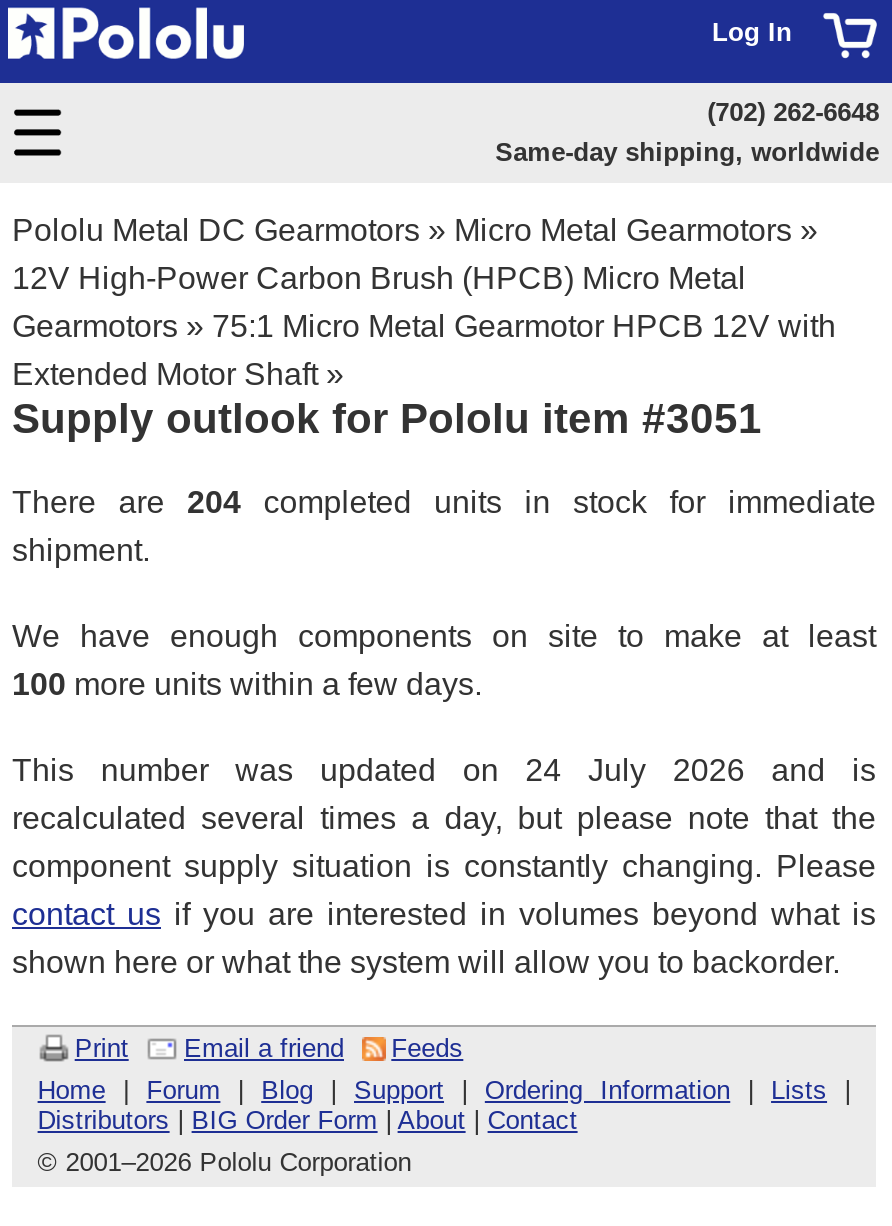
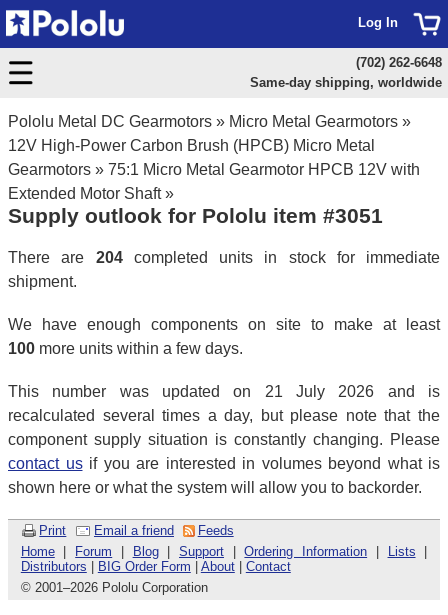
[12,753,876,787] This number was updated on 24 July 2026 and is -> [8,383,440,400] This number was updated on 21 July 2026 and is

